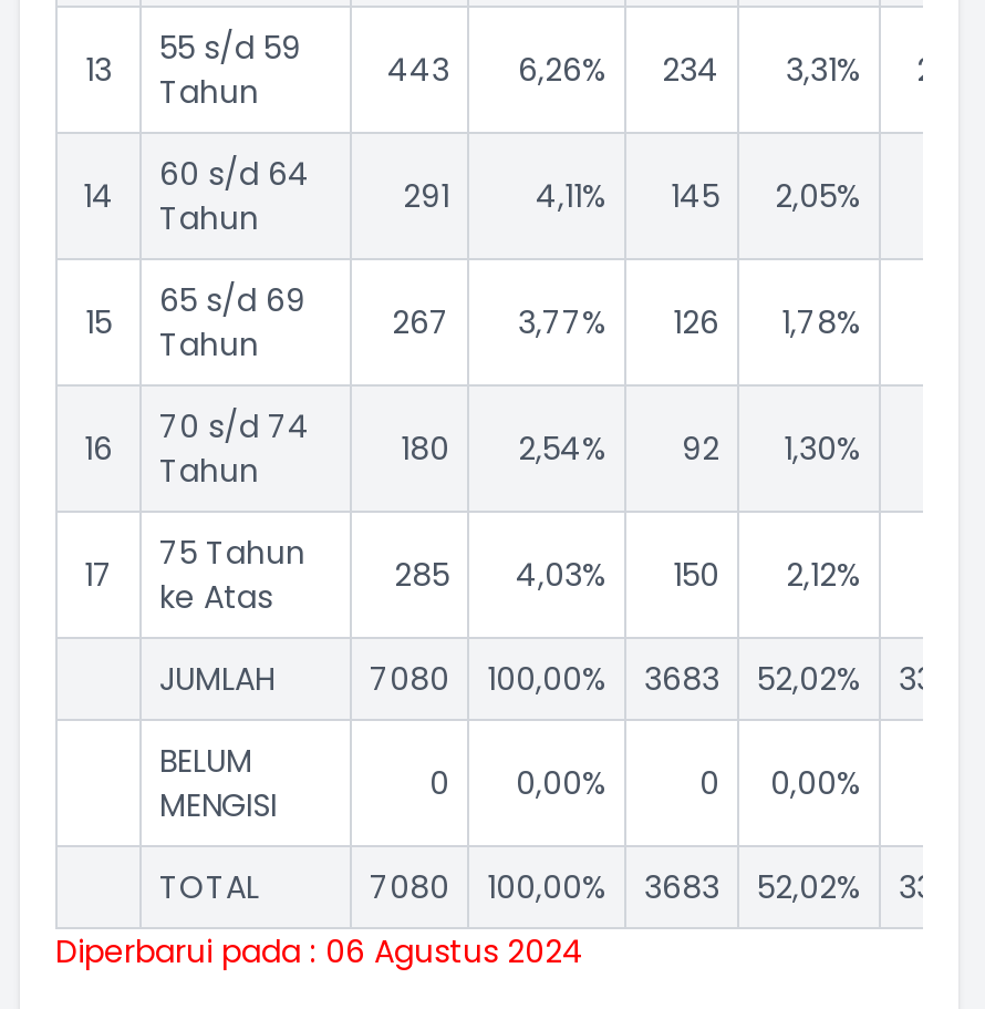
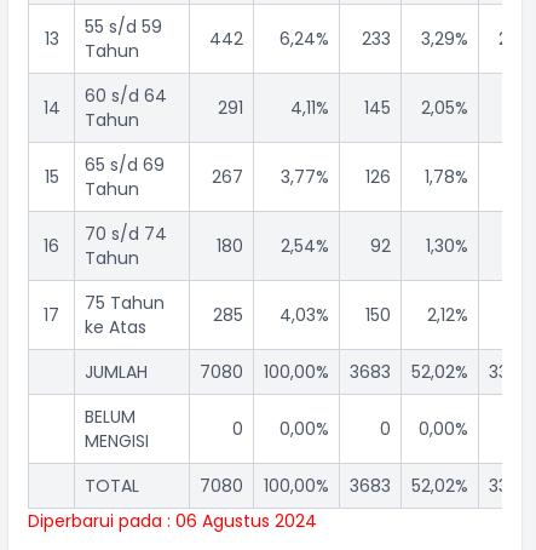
[387,48,449,92] 443 -> [209,27,243,51] 442
[518,48,606,92] 6,26% -> [279,27,329,51] 6,24%
[662,48,719,92] 234 -> [362,27,391,51] 233
[786,48,861,92] 3,31% -> [421,27,468,51] 3,29%

